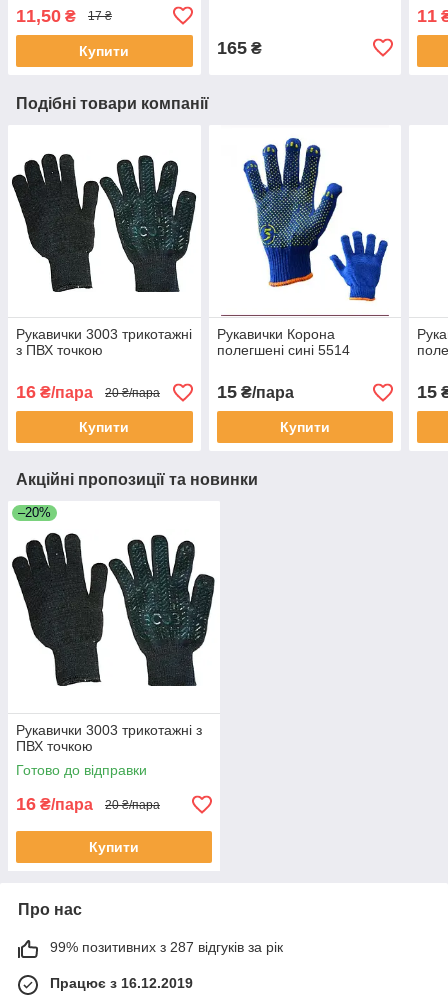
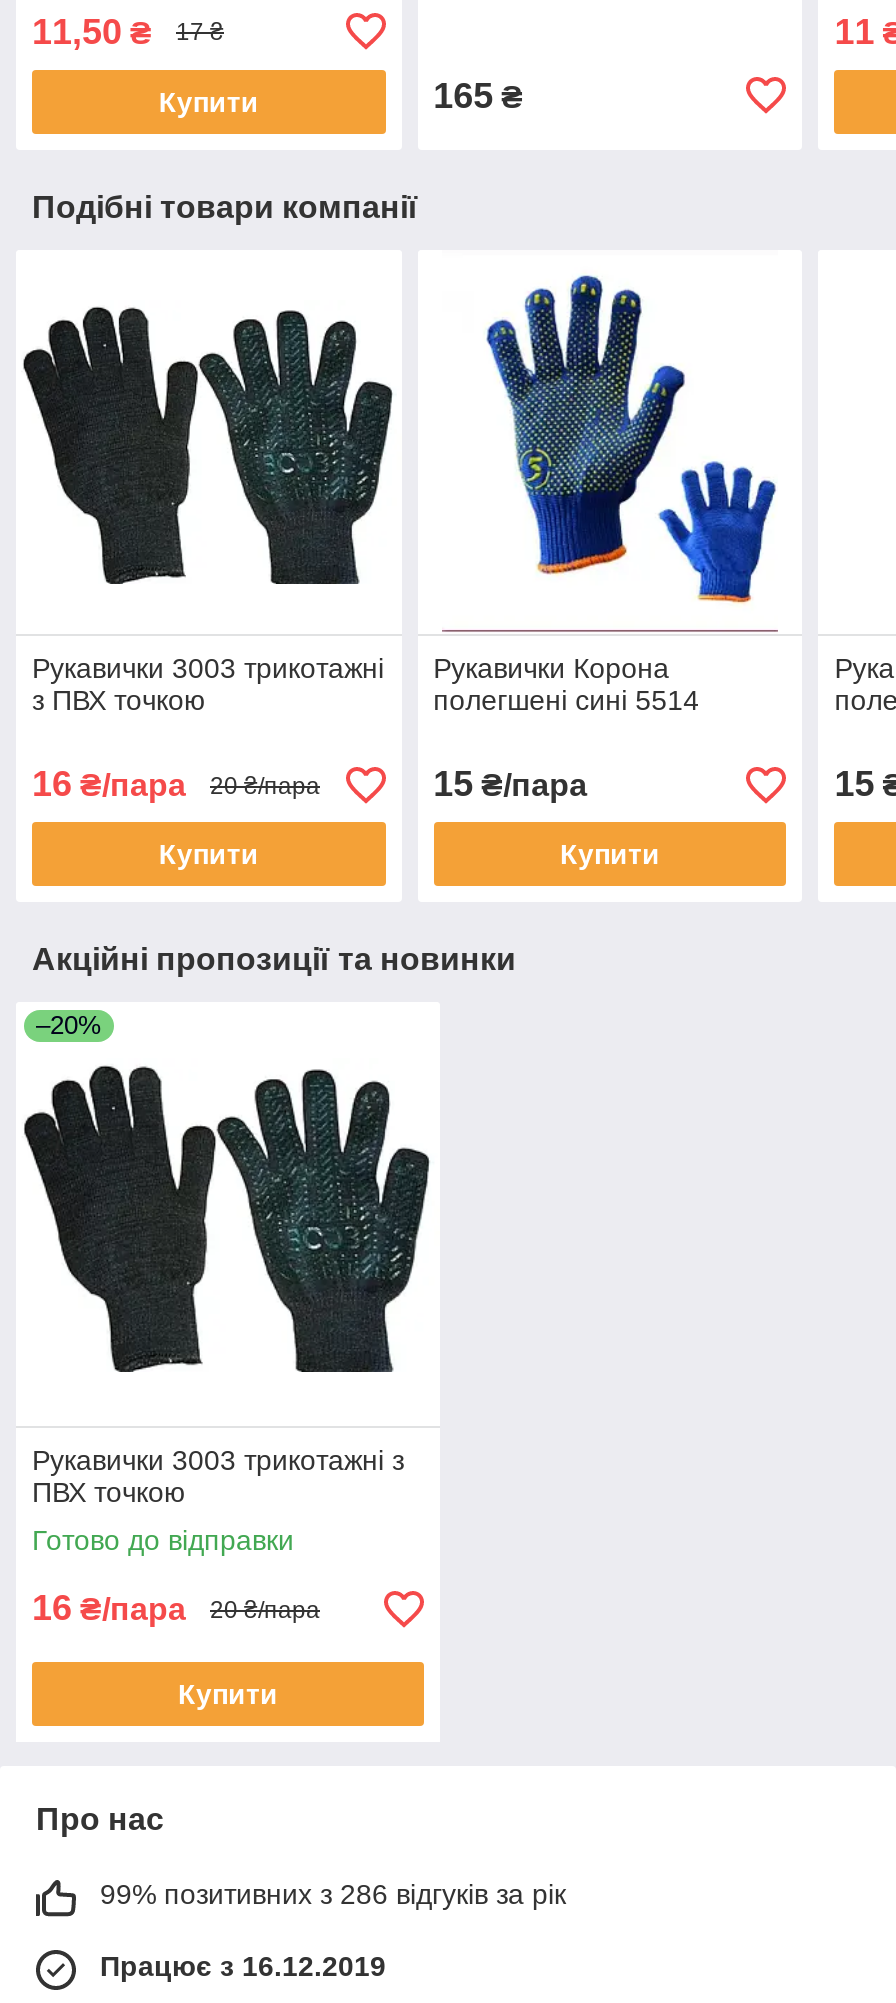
[50,939,283,955] 99% позитивних з 287 відгуків за рік -> [100,1879,566,1911] 99% позитивних з 286 відгуків за рік

